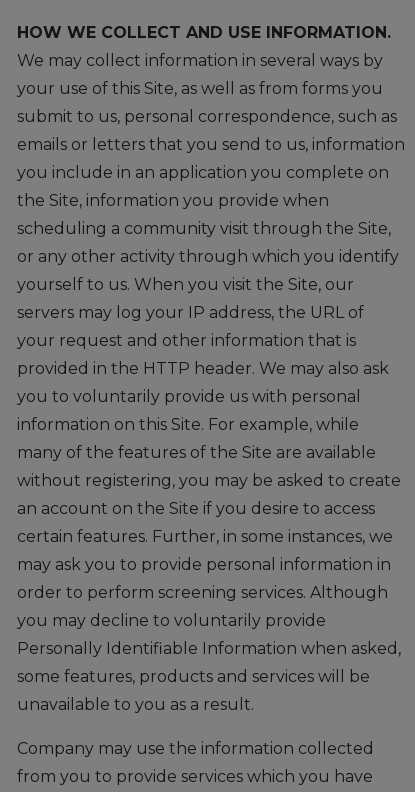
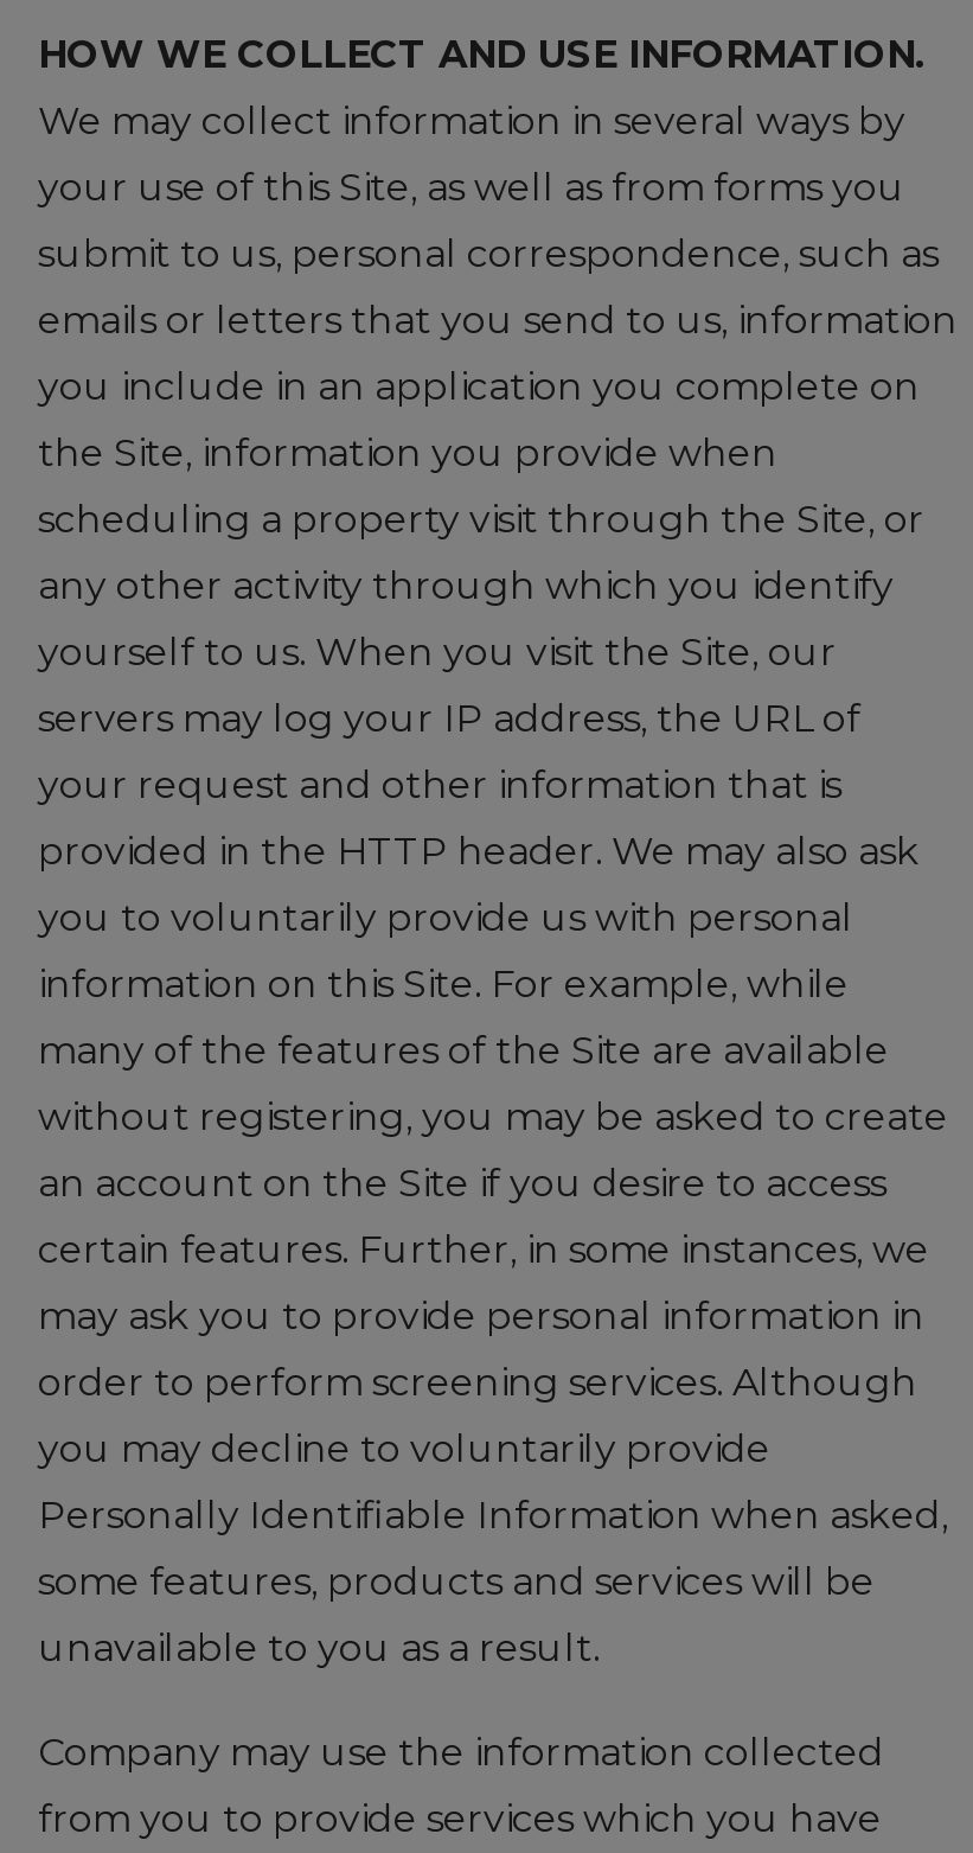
[17,219,391,238] scheduling a community visit through the Site, -> [38,497,924,542] scheduling a property visit through the Site, or
[17,247,399,266] or any other activity through which you identify -> [38,564,894,609] any other activity through which you identify

